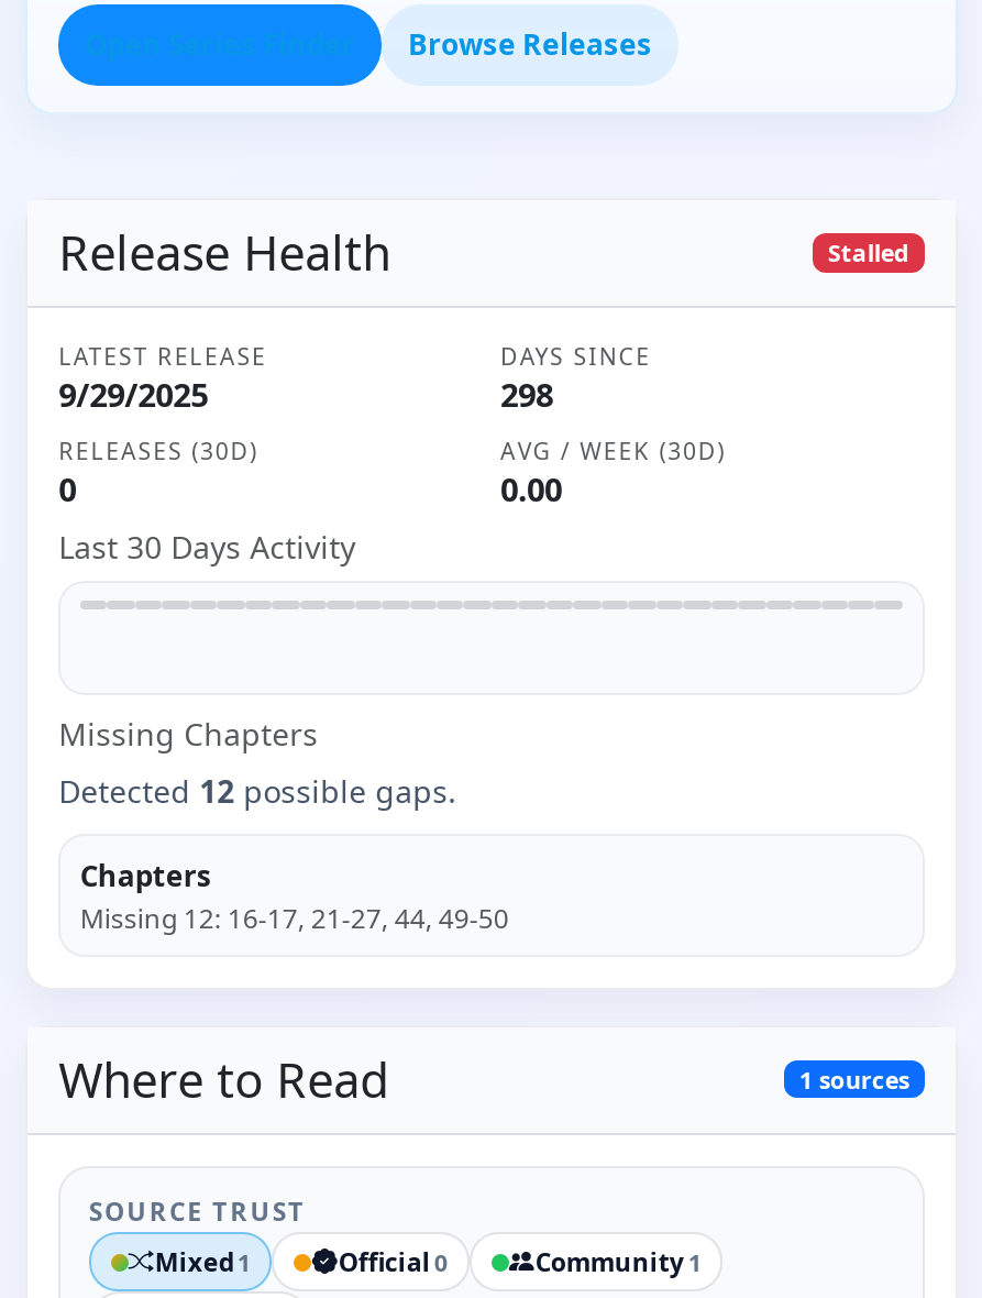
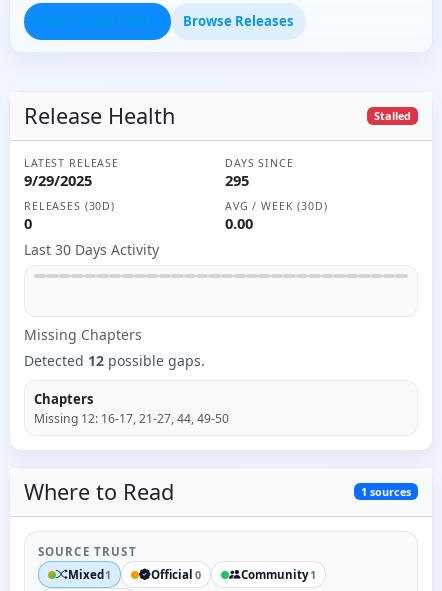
[500,372,553,416] 298 -> [225,170,249,190] 295

